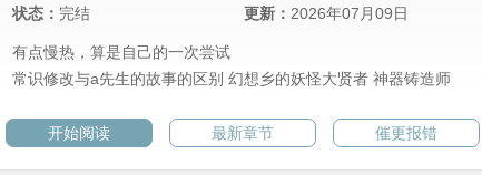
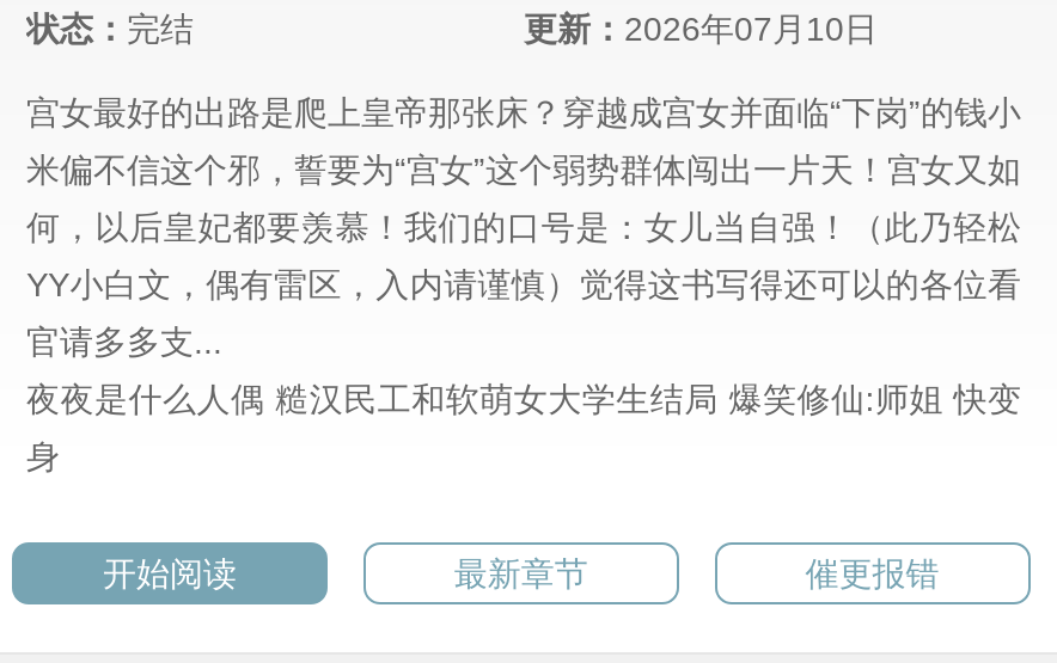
[12,5,451,88] 更新：2026年07月09日 | 有点慢热，算是自己的一次尝试 | 常识修改与a先生的故事的区别 幻想乡的妖怪大贤者 神器铸造师 -> [26,11,1021,477] 更新：2026年07月10日 | 宫女最好的出路是爬上皇帝那张床？穿越成宫女并面临“下岗”的钱小 | 米偏不信这个邪，誓要为“宫女”这个弱势群体闯出一片天！宫女又如 | 何，以后皇妃都要羡慕！我们的口号是：女儿当自强！（此乃轻松 | YY小白文，偶有雷区，入内请谨慎）觉得这书写得还可以的各位看 | 官请多多支... | 夜夜是什么人偶 糙汉民工和软萌女大学生结局 爆笑修仙:师姐 快变 | 身

